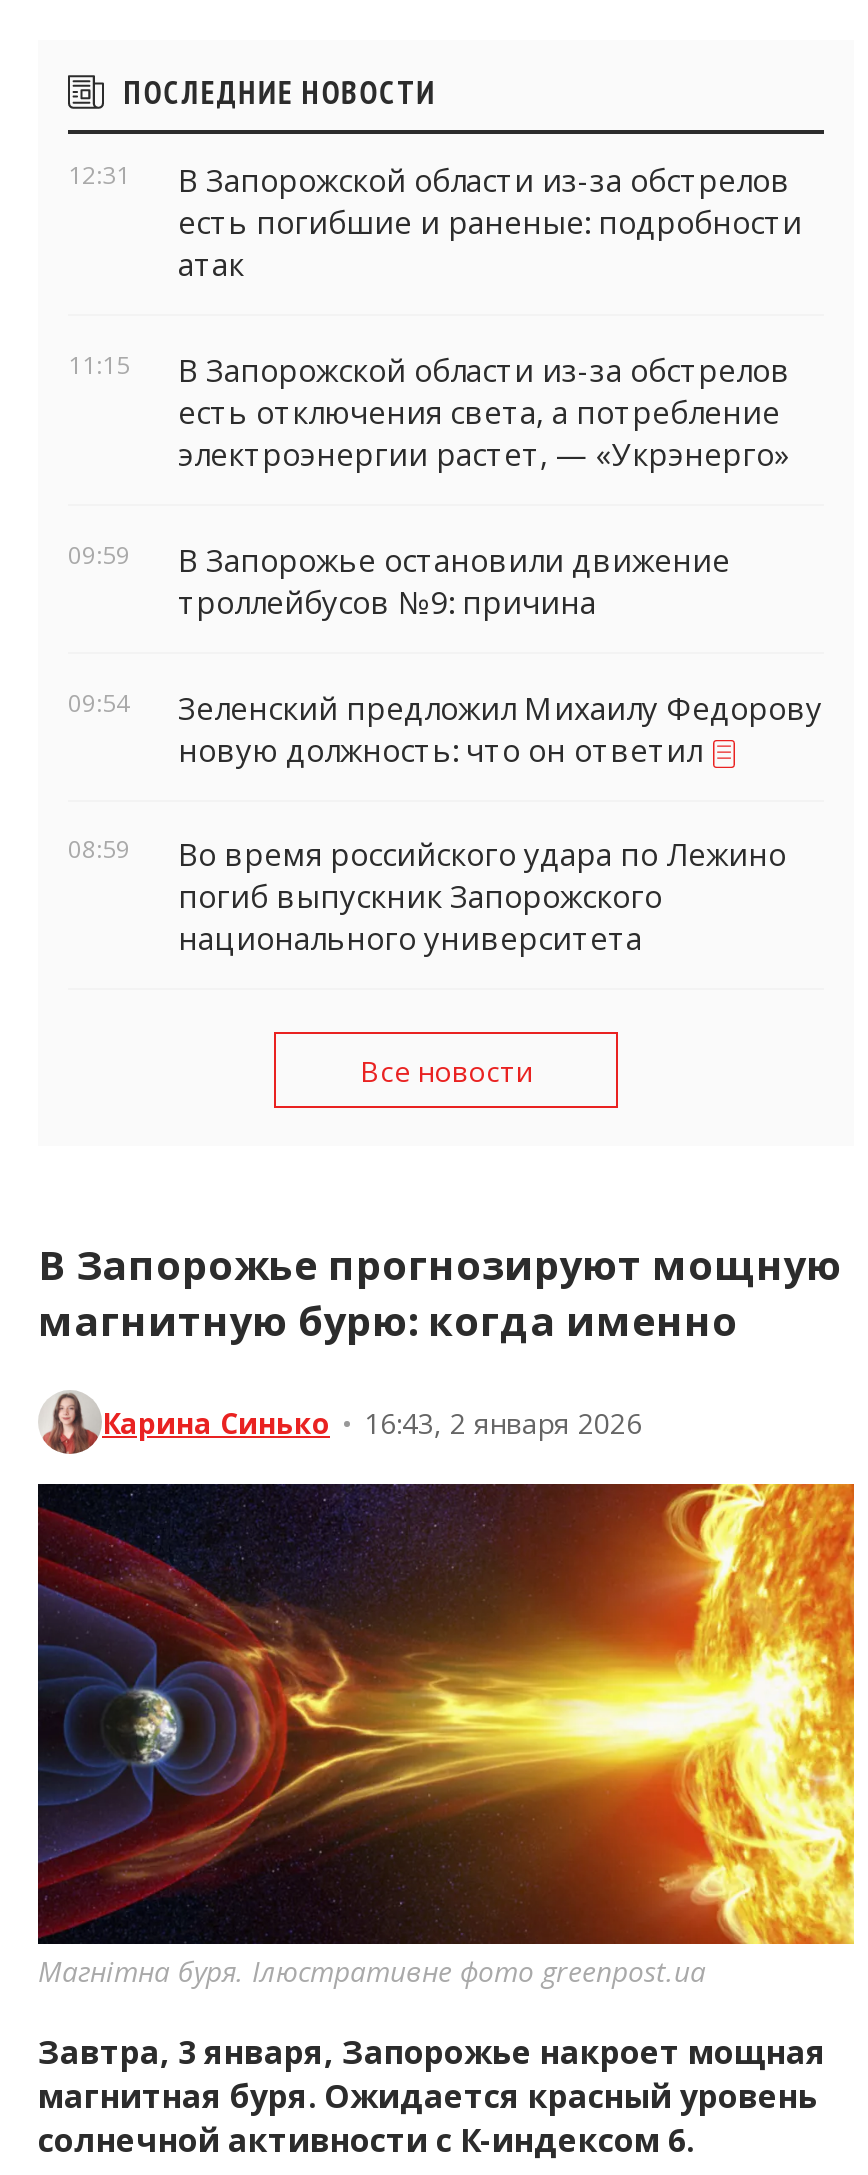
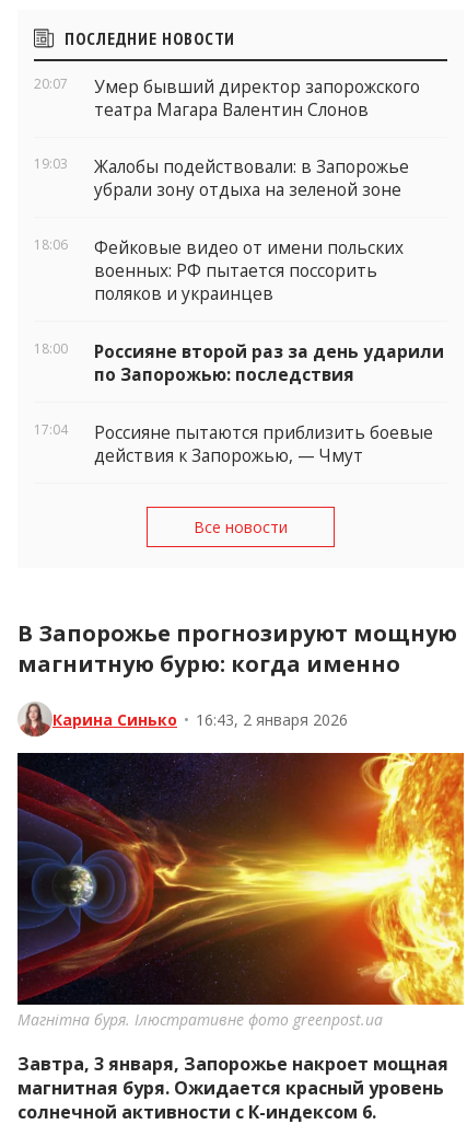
[68,158,802,286] 12:31 | В Запорожской области из-за обстрелов | есть погибшие и раненые: подробности | атак -> [34,74,420,121] 20:07 | Умер бывший директор запорожского | театра Магара Валентин Слонов
[68,348,790,476] 11:15 | В Запорожской области из-за обстрелов | есть отключения света, а потребление | электроэнергии растет, — «Укрэнерго» -> [34,155,409,202] 19:03 | Жалобы подействовали: в Запорожье | убрали зону отдыха на зеленой зоне
[68,537,730,623] 09:59 | В Запорожье остановили движение | троллейбусов №9: причина -> [34,236,404,306] 18:06 | Фейковые видео от имени польских | военных: РФ пытается поссорить | поляков и украинцев
[68,685,822,771] 09:54 | Зеленский предложил Михаилу Федорову | новую должность: что он ответил -> [34,339,444,386] 18:00 | Россияне второй раз за день ударили | по Запорожью: последствия
[68,833,786,961] 08:59 | Во время российского удара по Лежино | погиб выпускник Запорожского | национального университета -> [34,420,433,467] 17:04 | Россияне пытаются приблизить боевые | действия к Запорожью, — Чмут

